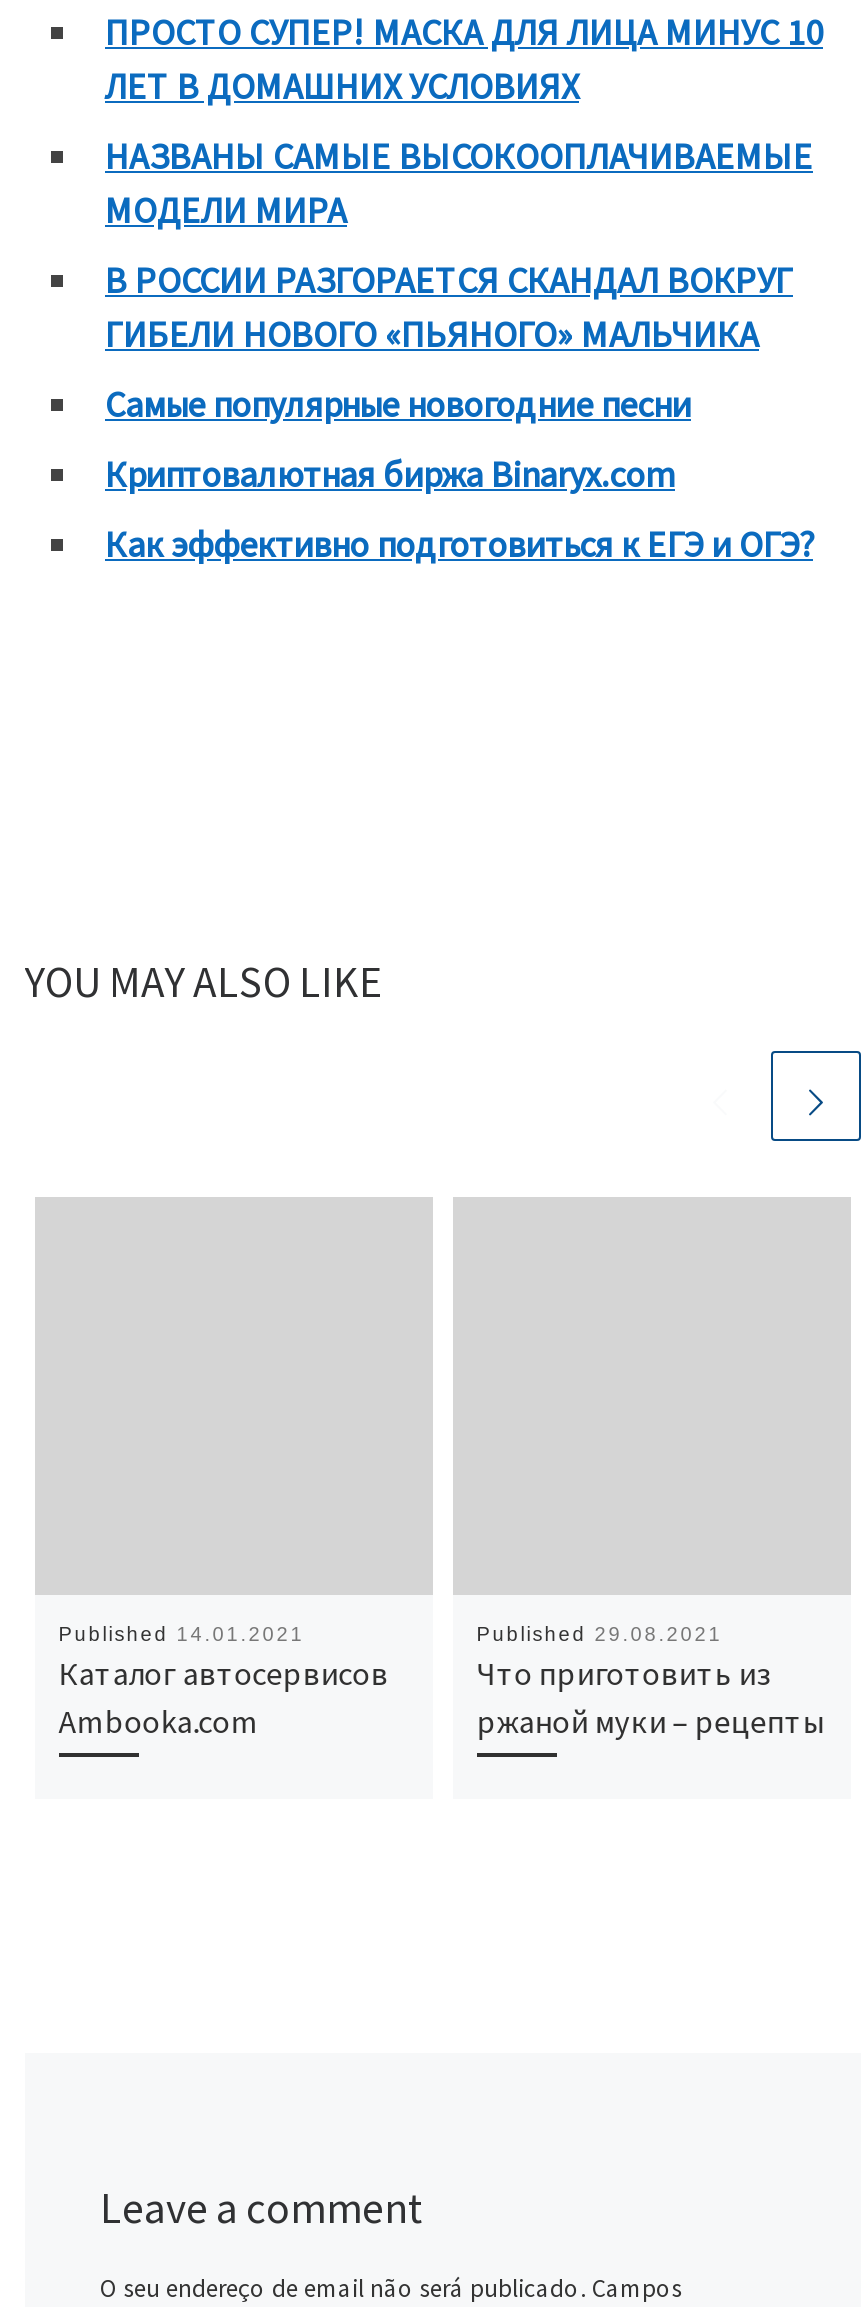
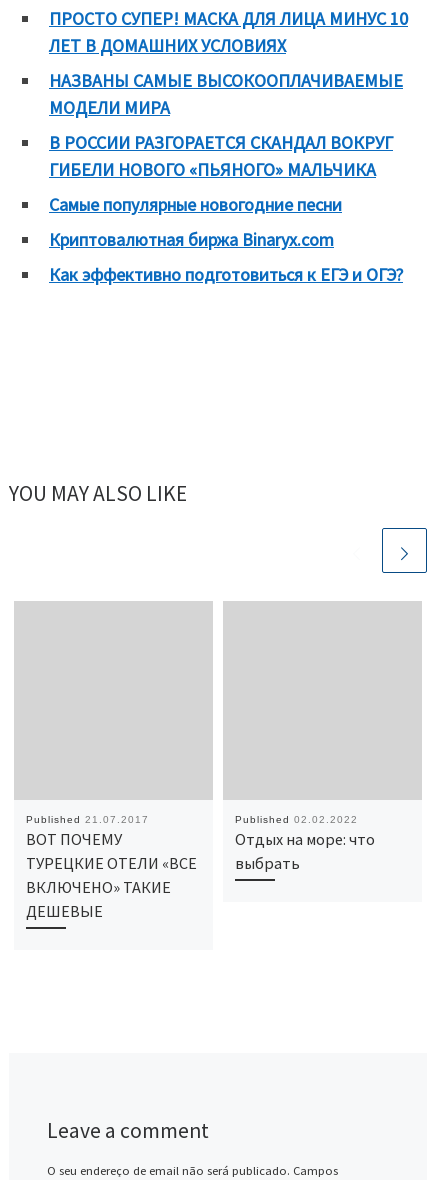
[58,1623,388,1741] Published 14.01.2021 | Каталог автосервисов | Ambooka.com -> [26,814,197,921] Published 21.07.2017 | ВОТ ПОЧЕМУ | ТУРЕЦКИЕ ОТЕЛИ «ВСЕ | ВКЛЮЧЕНО» ТАКИЕ | ДЕШЕВЫЕ
[476,1623,824,1741] Published 29.08.2021 | Что приготовить из | ржаной муки – рецепты -> [235,814,375,873] Published 02.02.2022 | Отдых на море: что | выбрать

